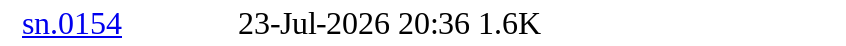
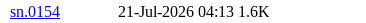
[238,7,542,41] 23-Jul-2026 20:36 1.6K -> [118,3,270,20] 21-Jul-2026 04:13 1.6K

